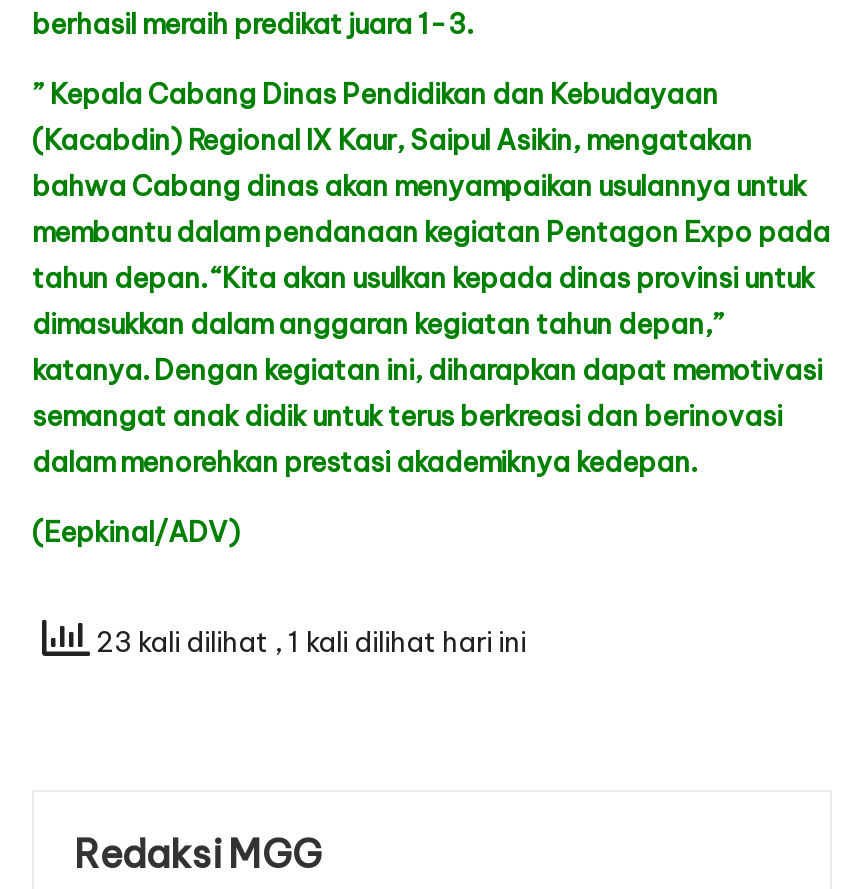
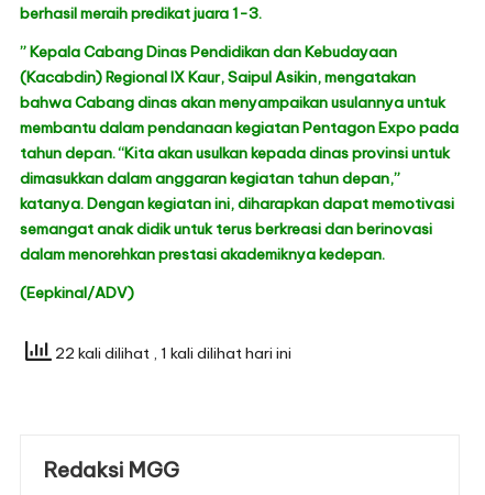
[90,625,526,661] 23 kali dilihat, 1 kali dilihat hari ini -> [52,344,291,363] 22 kali dilihat, 1 kali dilihat hari ini

